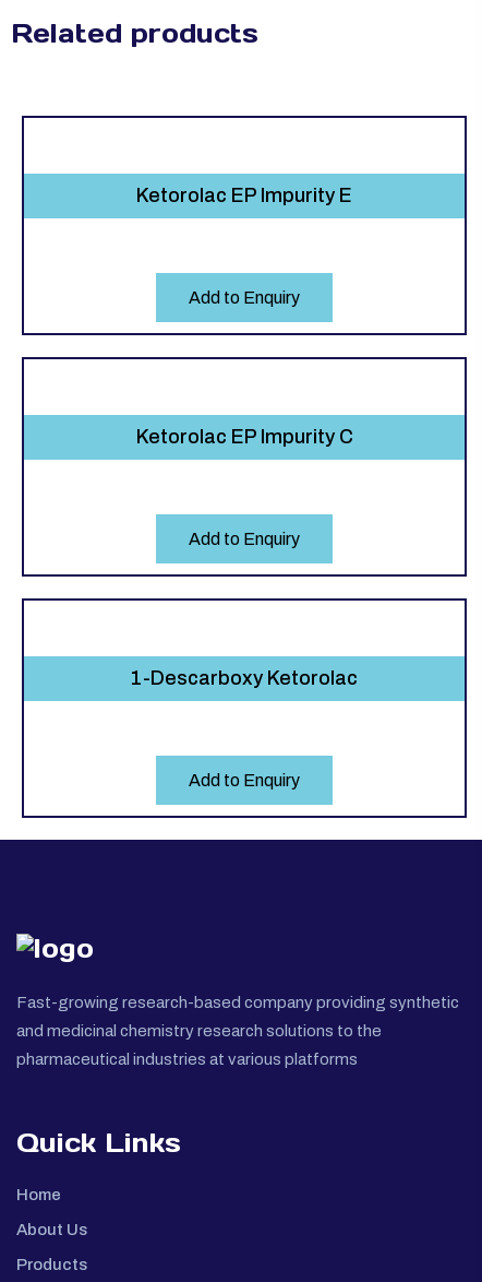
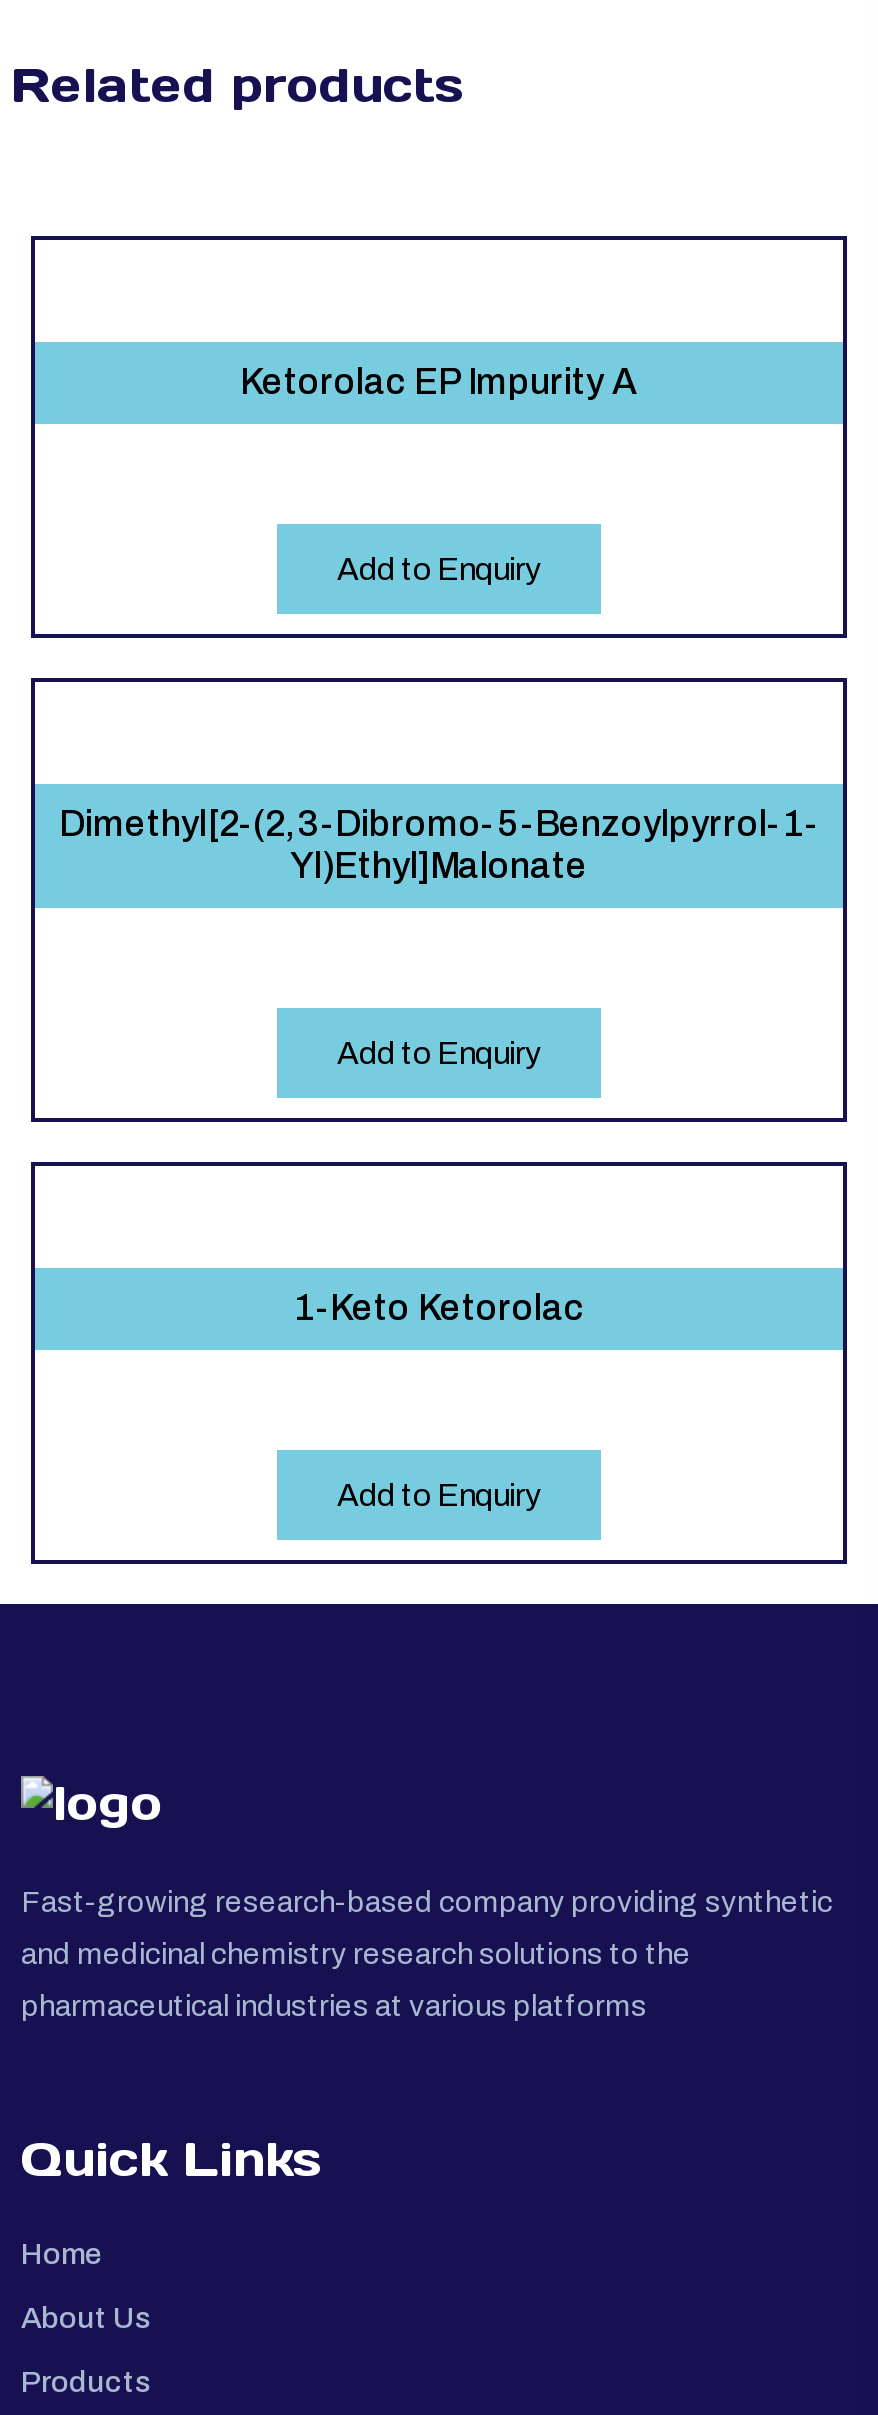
[136,184,352,206] Ketorolac EP Impurity E -> [240,362,638,402] Ketorolac EP Impurity A
[136,426,353,448] Ketorolac EP Impurity C -> [59,804,819,886] Dimethyl[2-(2,3-Dibromo-5-Benzoylpyrrol-1- | Yl)Ethyl]Malonate
[131,667,358,689] 1-Descarboxy Ketorolac -> [294,1288,584,1328] 1-Keto Ketorolac

